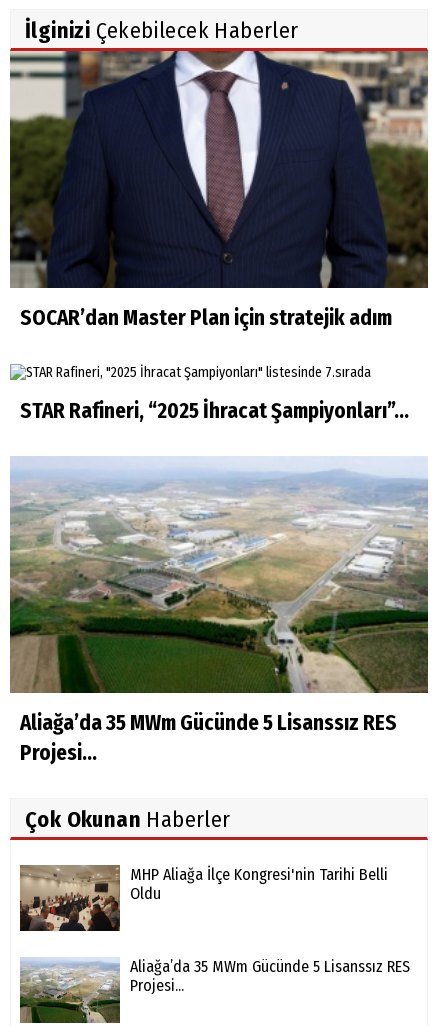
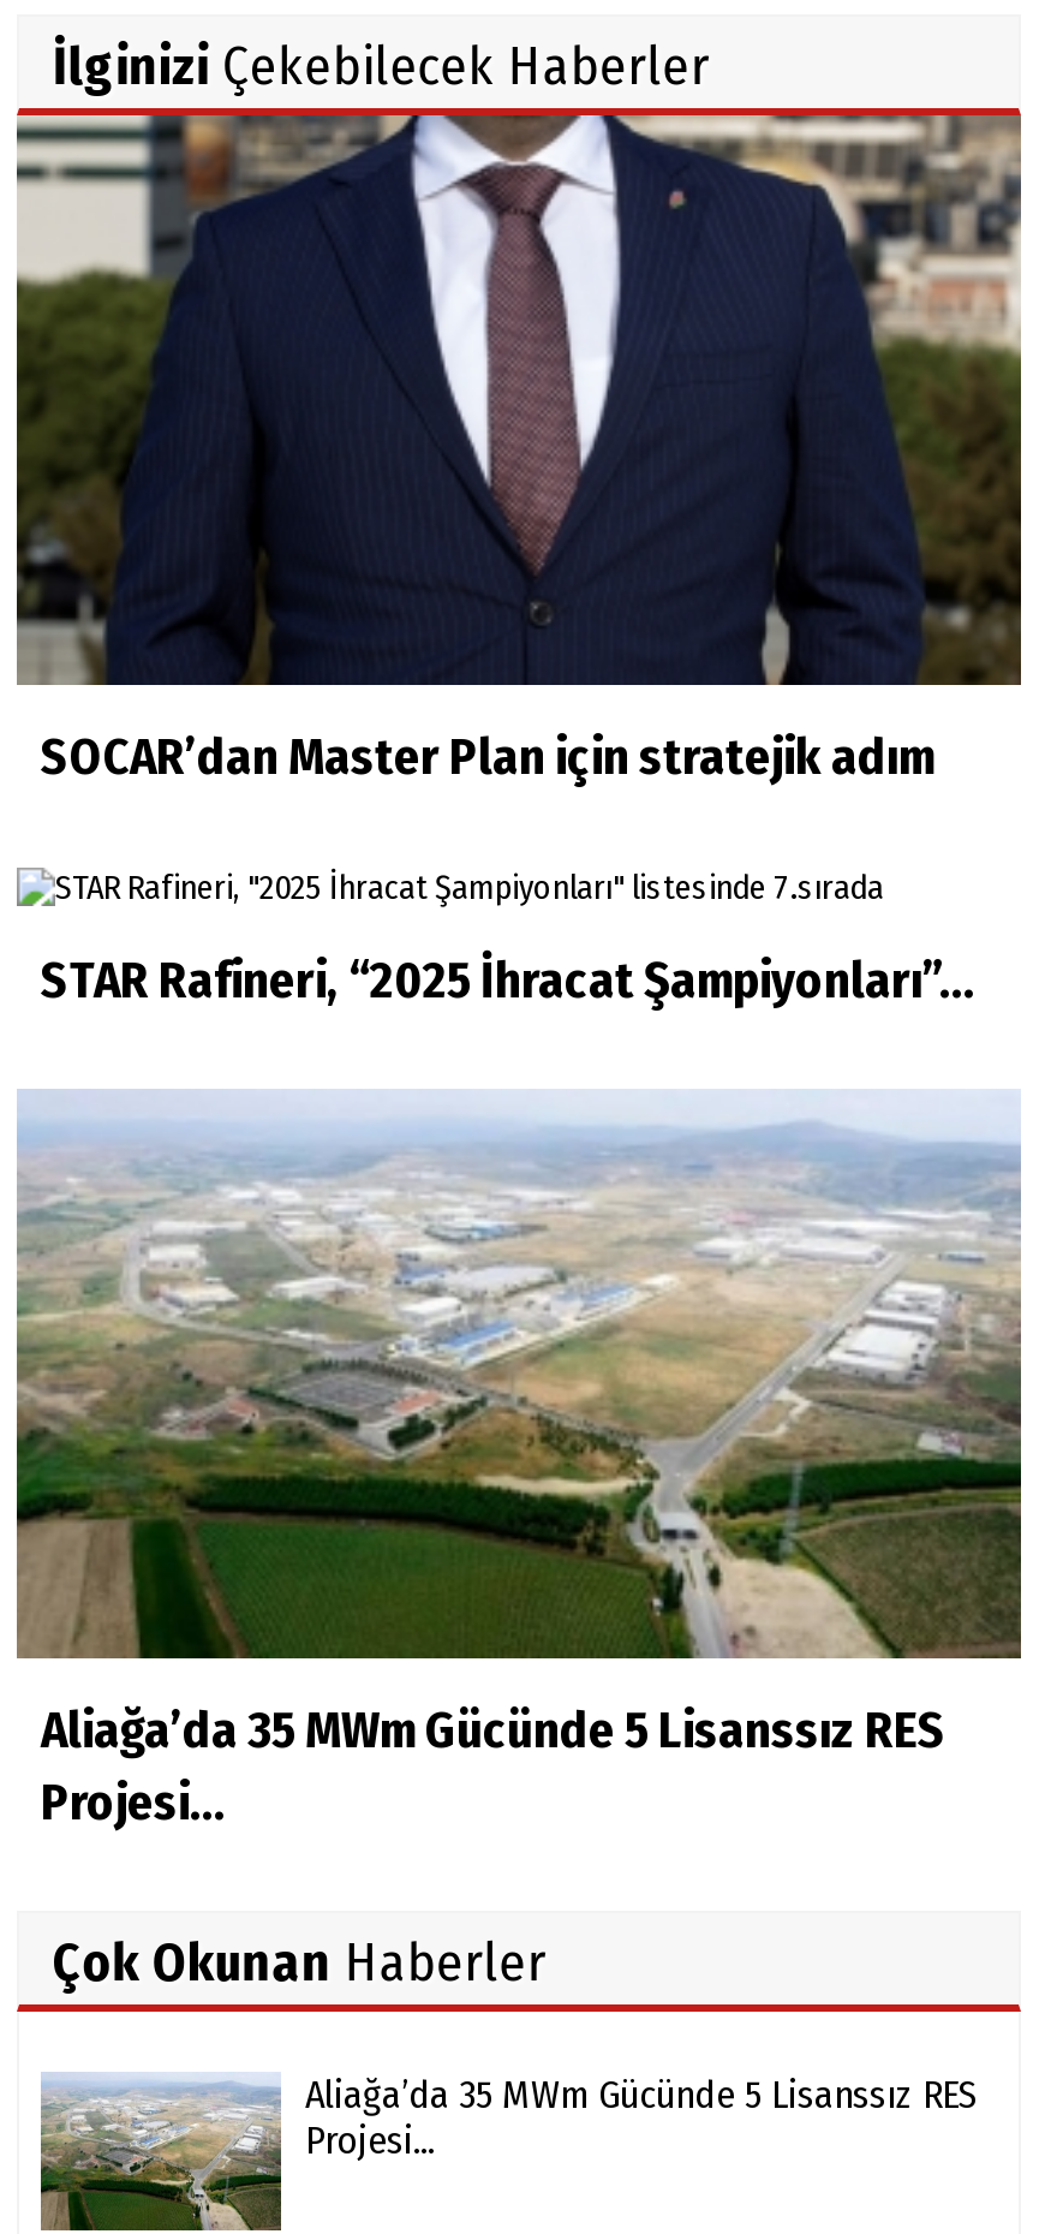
[19,864,388,932] [image] | MHP Aliağa İlçe Kongresi'nin Tarihi Belli | Oldu -> none

